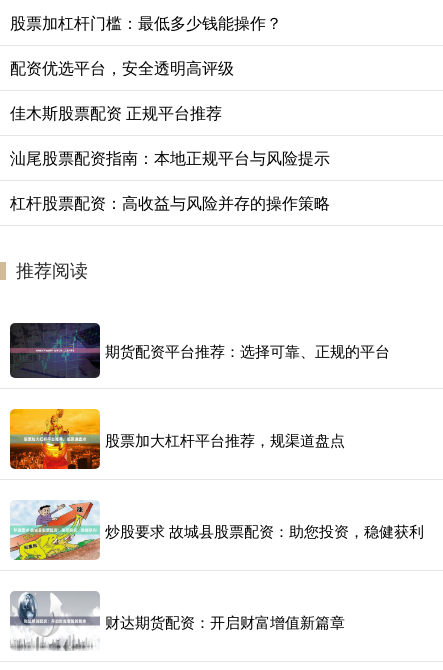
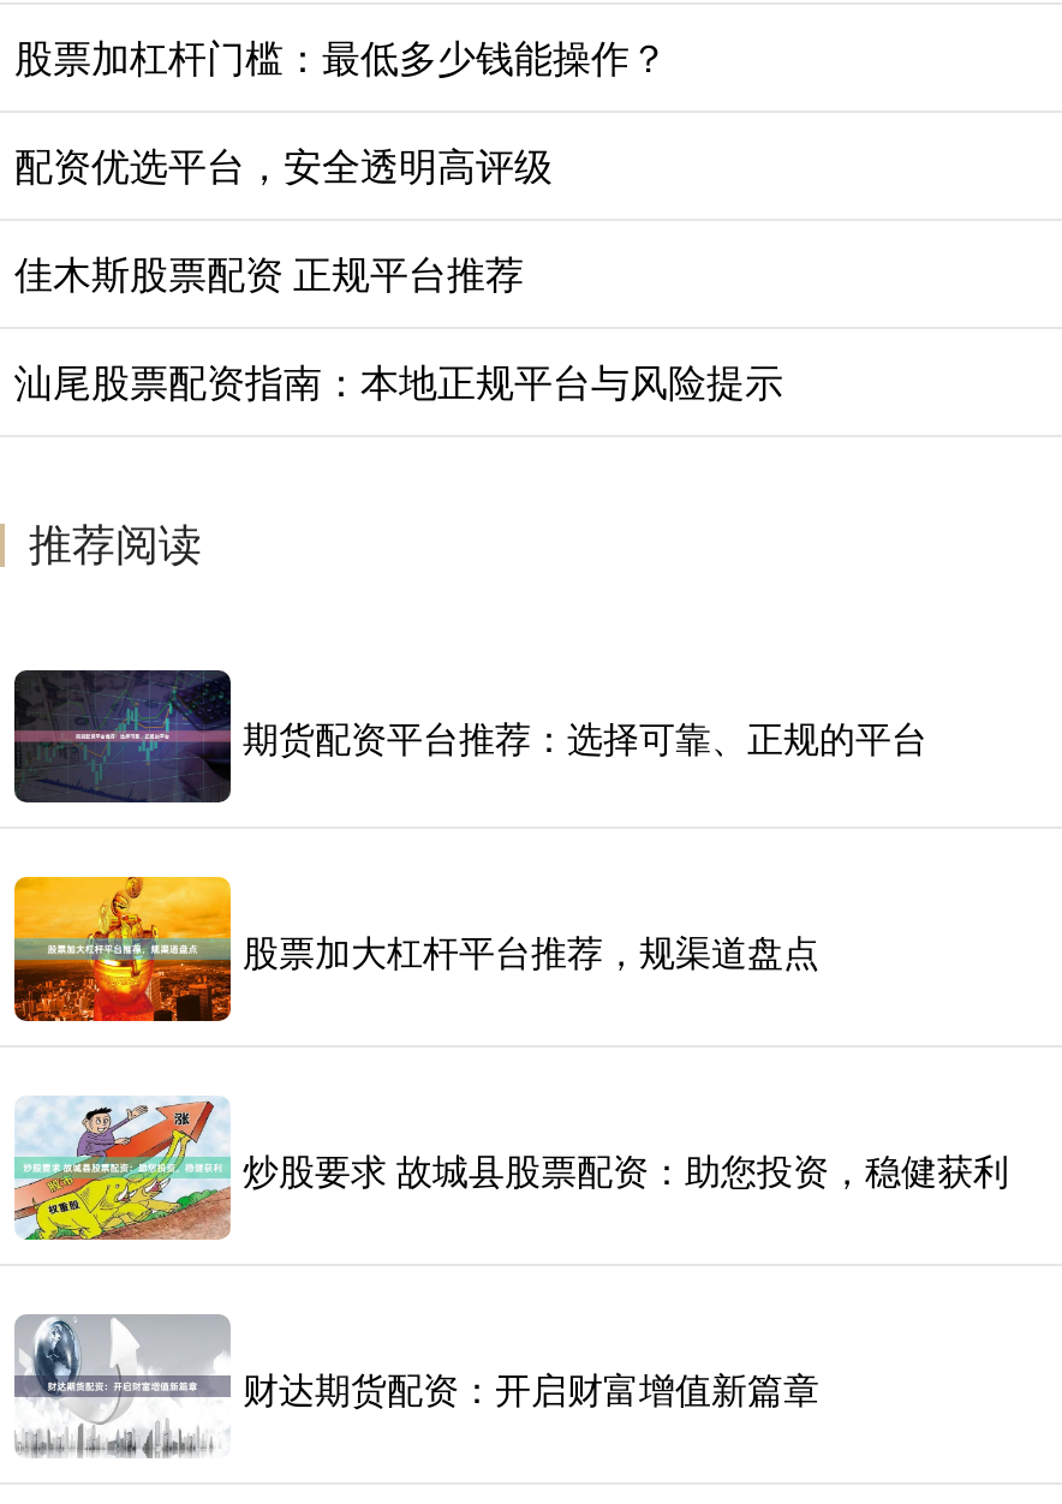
[10,191,330,214] 杠杆股票配资：高收益与风险并存的操作策略 -> none

